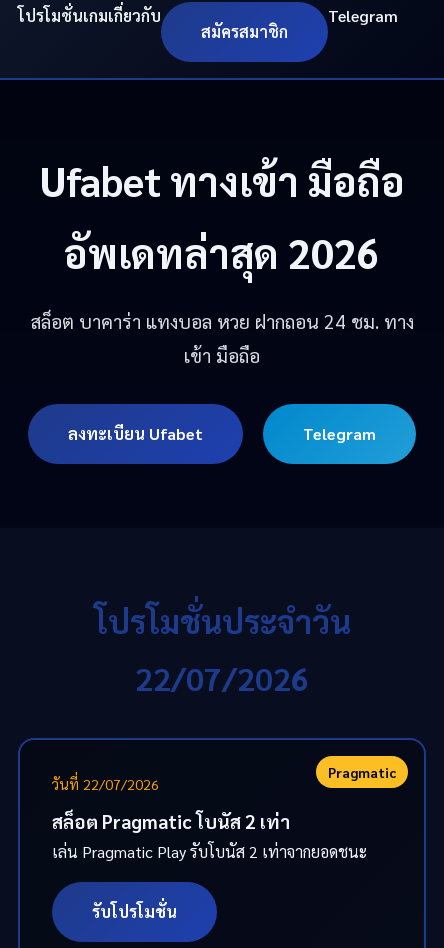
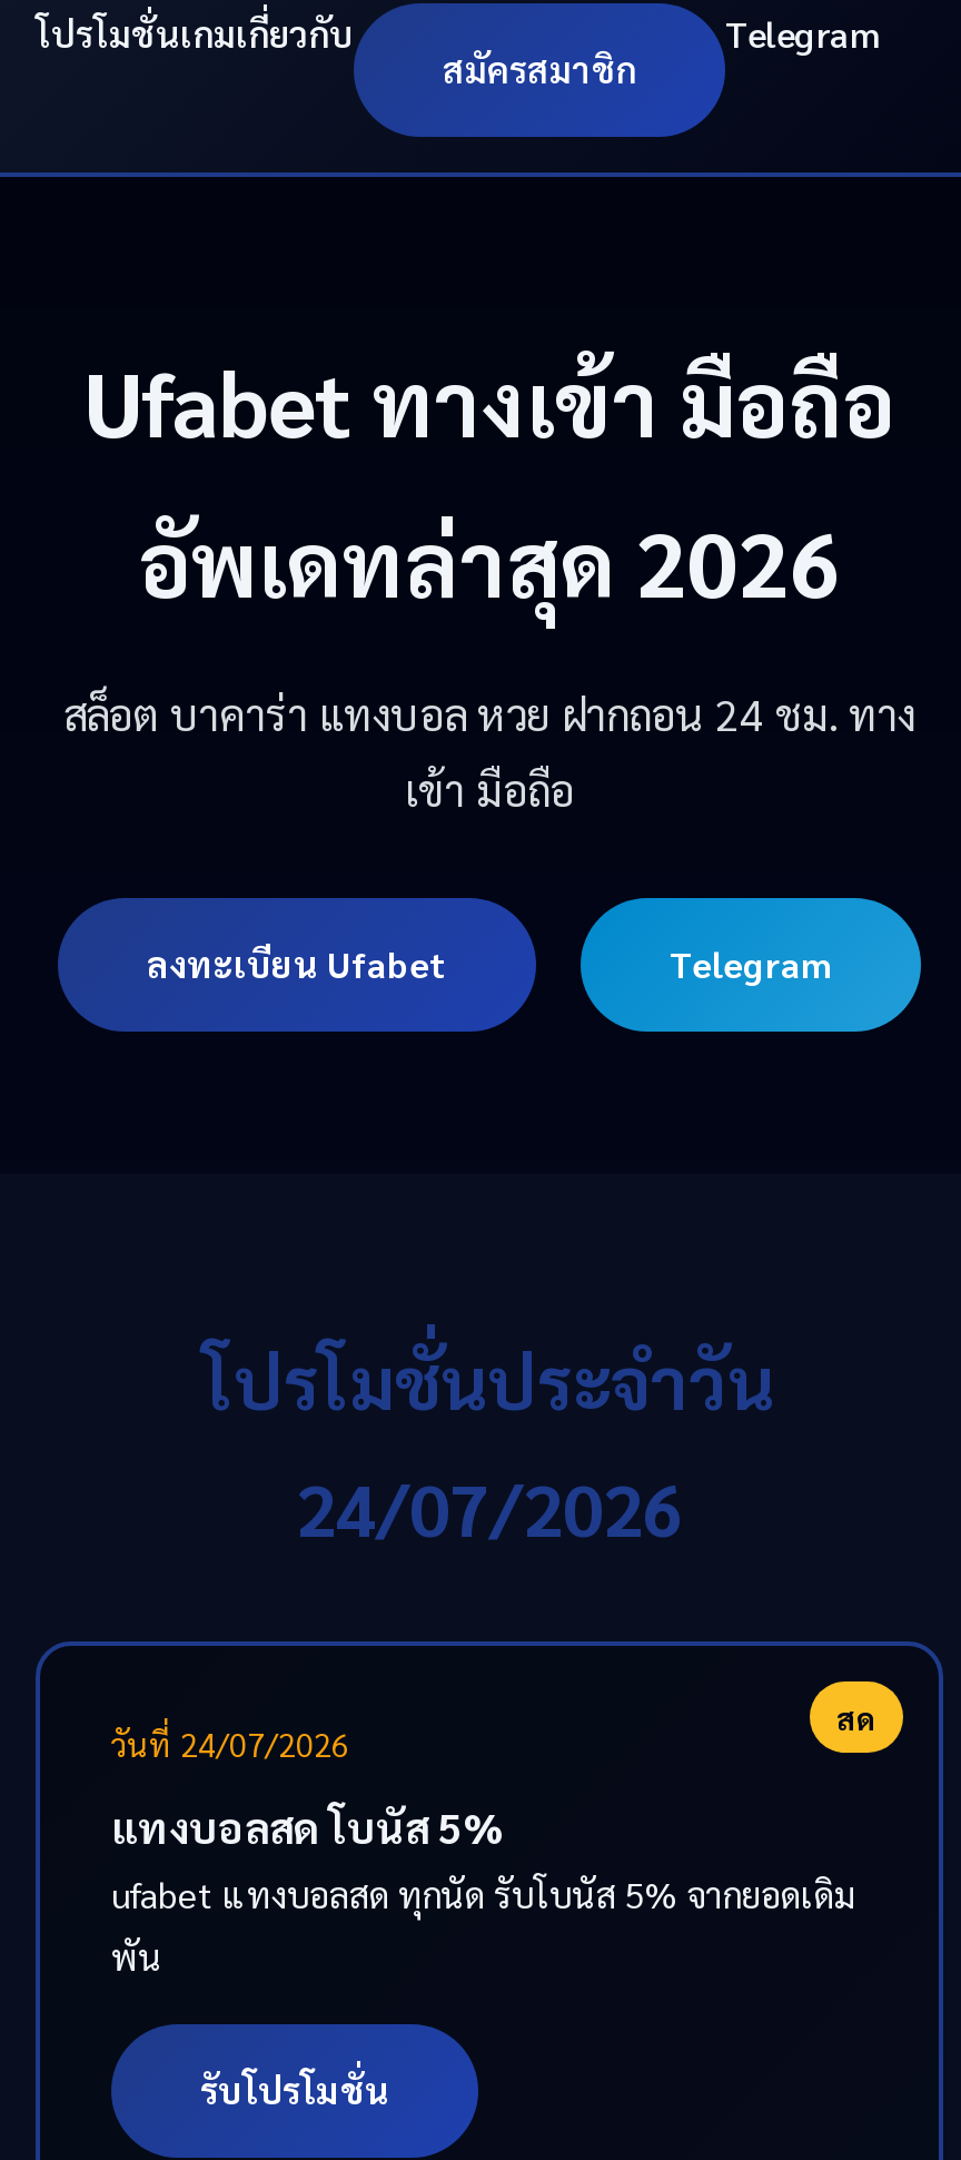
[135,657,309,698] 22/07/2026 -> [296,1461,683,1552] 24/07/2026
[52,763,396,793] Pragmatic | วันที่ 22/07/2026 -> [111,1697,876,1764] สด | วันที่ 24/07/2026
[52,809,367,862] สล็อต Pragmatic โบนัส 2 เท่า | เล่น Pragmatic Play รับโบนัส 2 เท่าจากยอดชนะ -> [111,1799,856,1980] แทงบอลสด โบนัส 5% | ufabet แทงบอลสด ทุกนัด รับโบนัส 5% จากยอดเดิม | พัน

